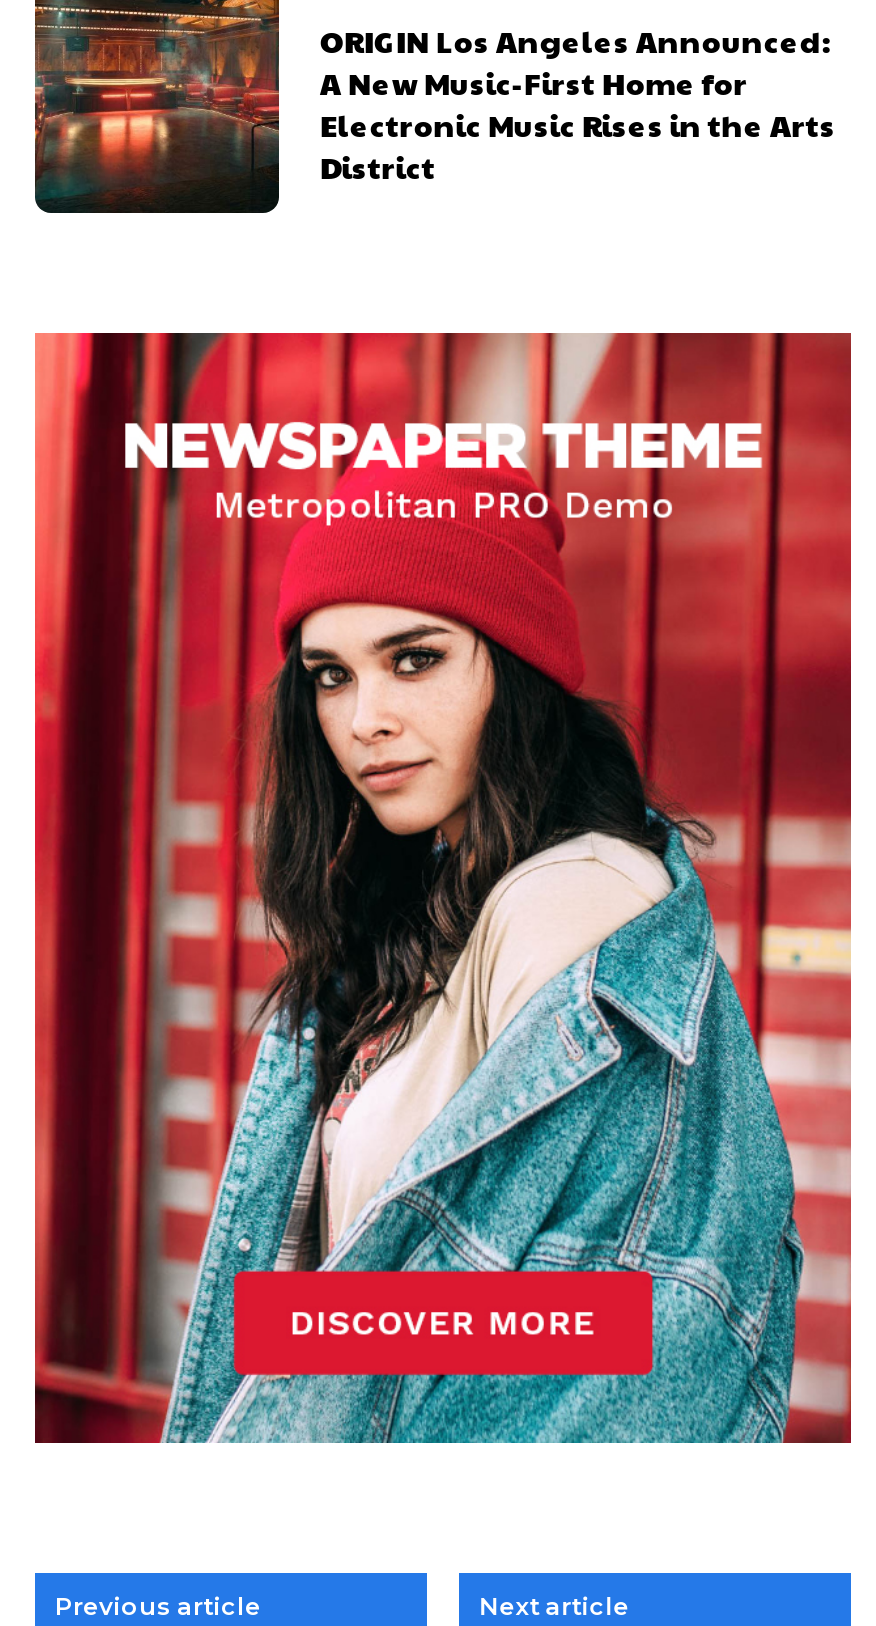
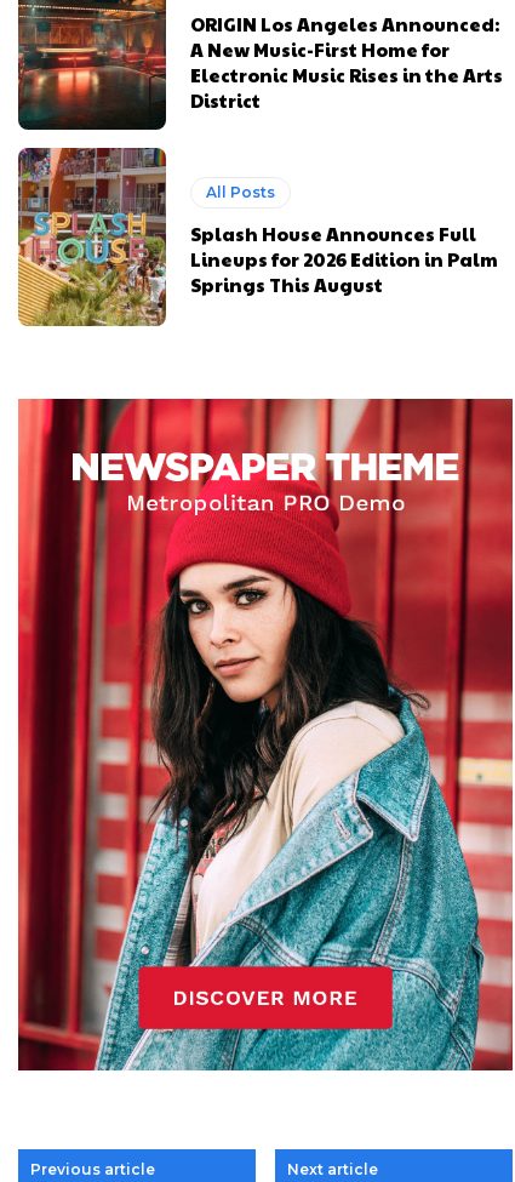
none -> [18,147,499,326] [image] | All Posts | Splash House Announces Full | Lineups for 2026 Edition in Palm | Springs This August

